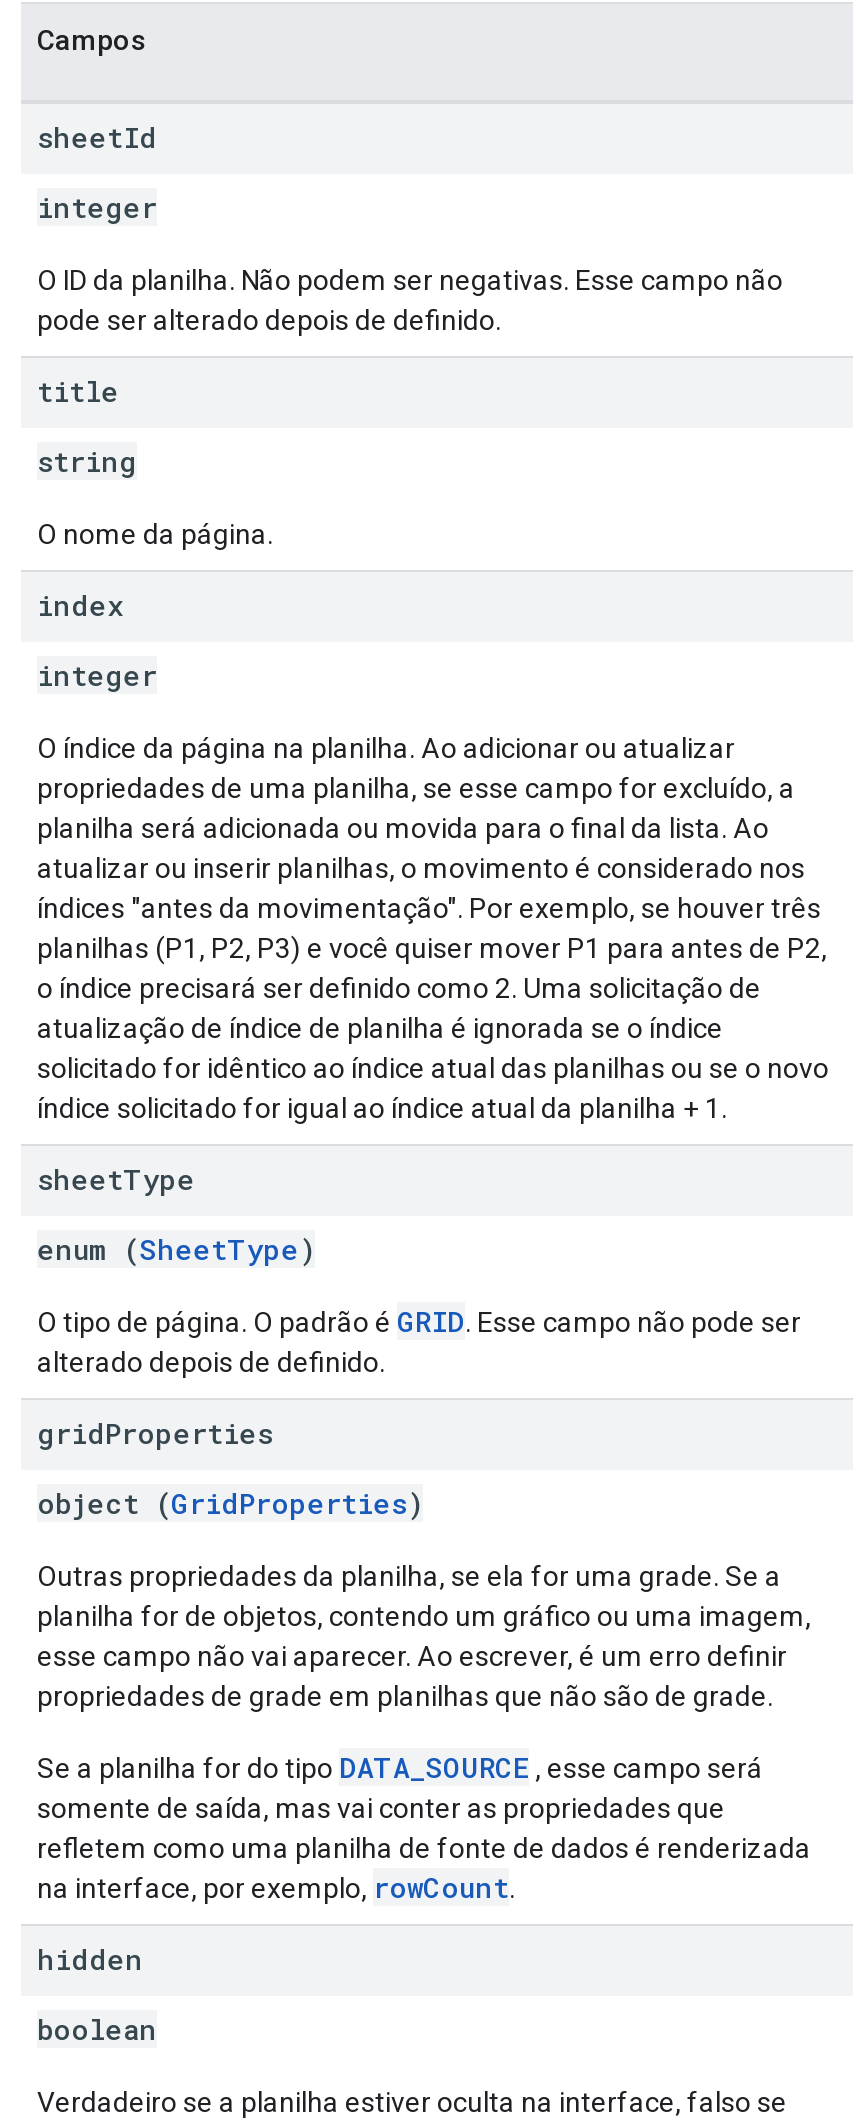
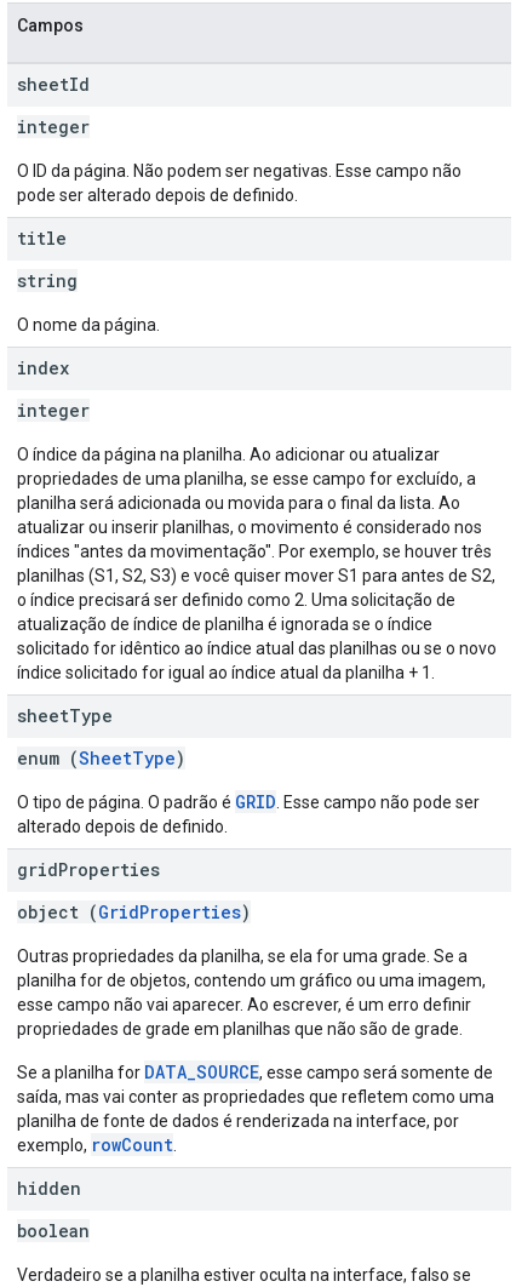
[37,264,783,296] O ID da planilha. Não podem ser negativas. Esse campo não -> [17,161,461,181] O ID da página. Não podem ser negativas. Esse campo não
[37,932,827,964] planilhas (P1, P2, P3) e você quiser mover P1 para antes de P2, -> [17,566,495,585] planilhas (S1, S2, S3) e você quiser mover S1 para antes de S2,
[37,1748,811,1906] Se a planilha for do tipo DATA_SOURCE, esse campo será | somente de saída, mas vai conter as propriedades que | refletem como uma planilha de fonte de dados é renderizada | na interface, por exemplo, rowCount. -> [17,1060,494,1156] Se a planilha for DATA_SOURCE, esse campo será somente de | saída, mas vai conter as propriedades que refletem como uma | planilha de fonte de dados é renderizada na interface, por | exemplo, rowCount.

